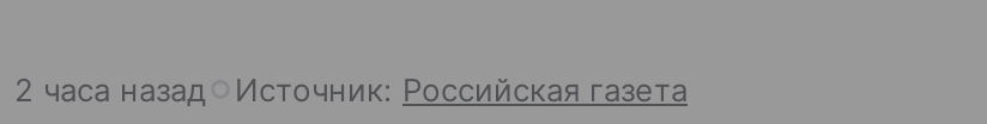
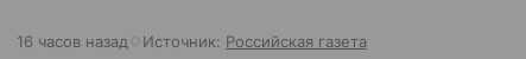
[14,71,688,109] 2 часа назад Источник: Российская газета -> [17,32,367,51] 16 часов назад Источник: Российская газета

